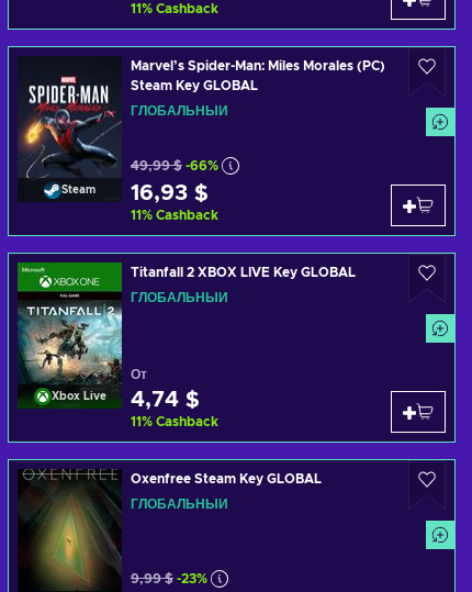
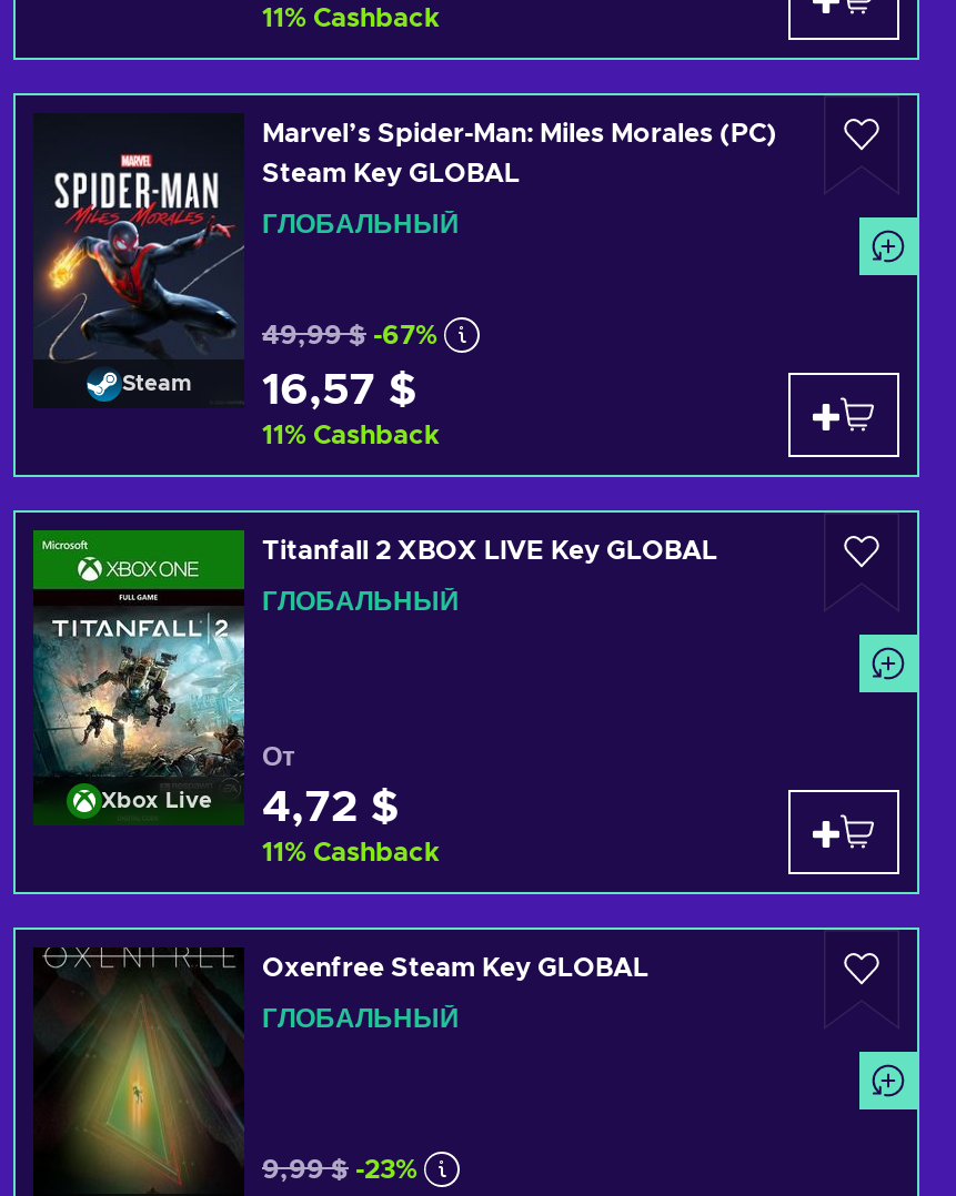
[131,159,218,172] 49,99 $ -66% -> [262,321,437,347] 49,99 $ -67%
[131,182,209,204] 16,93 $ -> [262,368,417,413] 16,57 $
[131,389,200,411] 4,74 $ -> [262,785,400,830] 4,72 $

